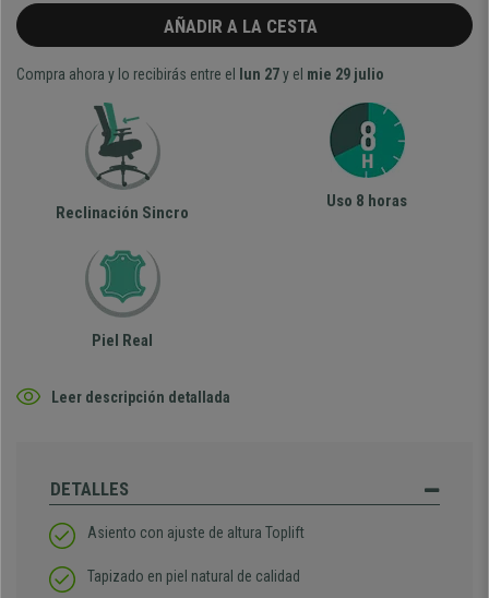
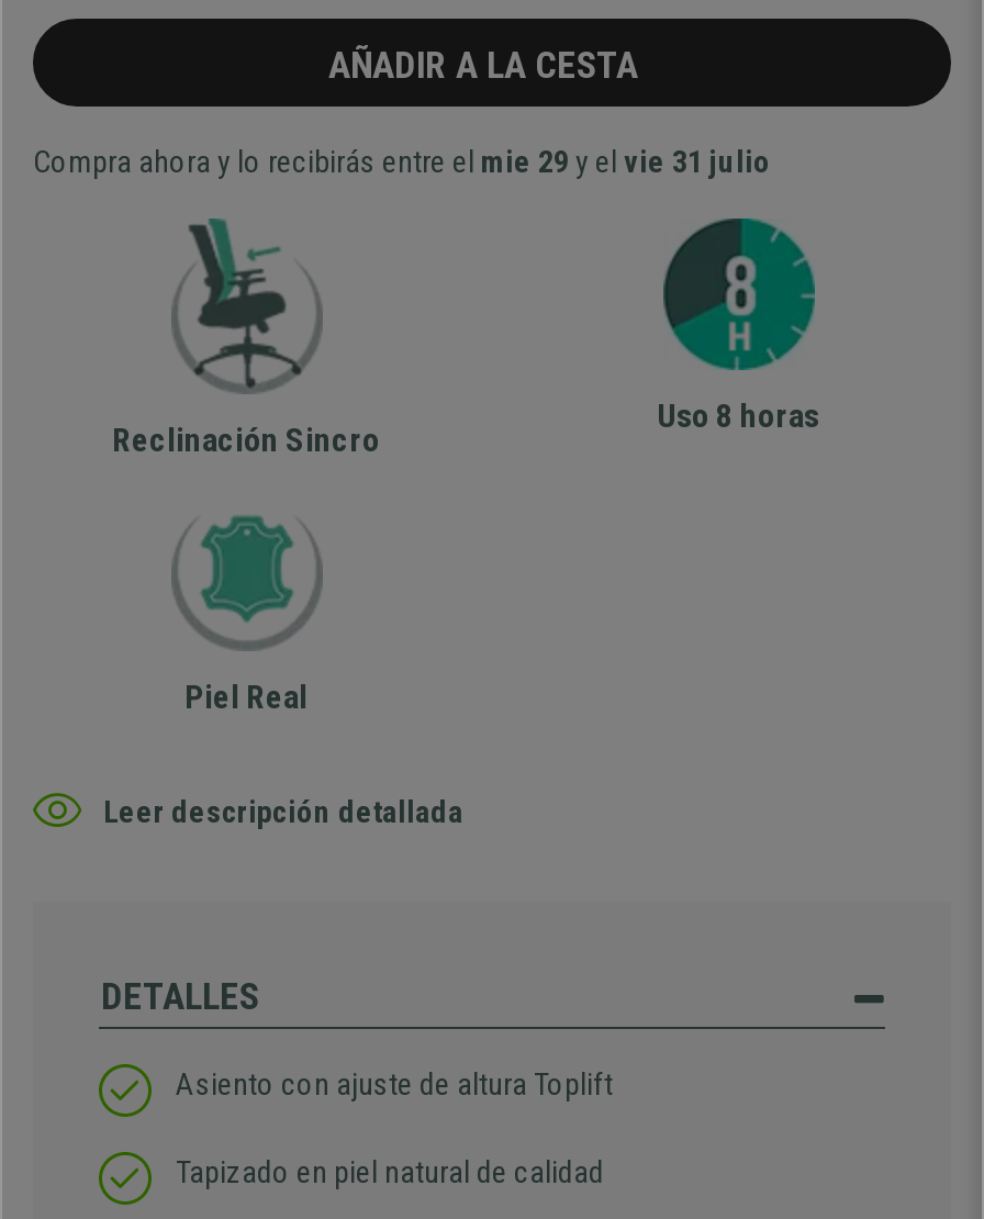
[16,65,384,83] Compra ahora y lo recibirás entre el lun 27 y el mie 29 julio -> [33,144,771,179] Compra ahora y lo recibirás entre el mie 29 y el vie 31 julio

